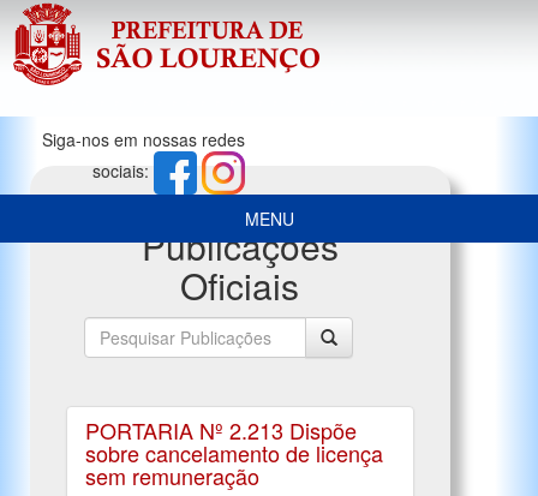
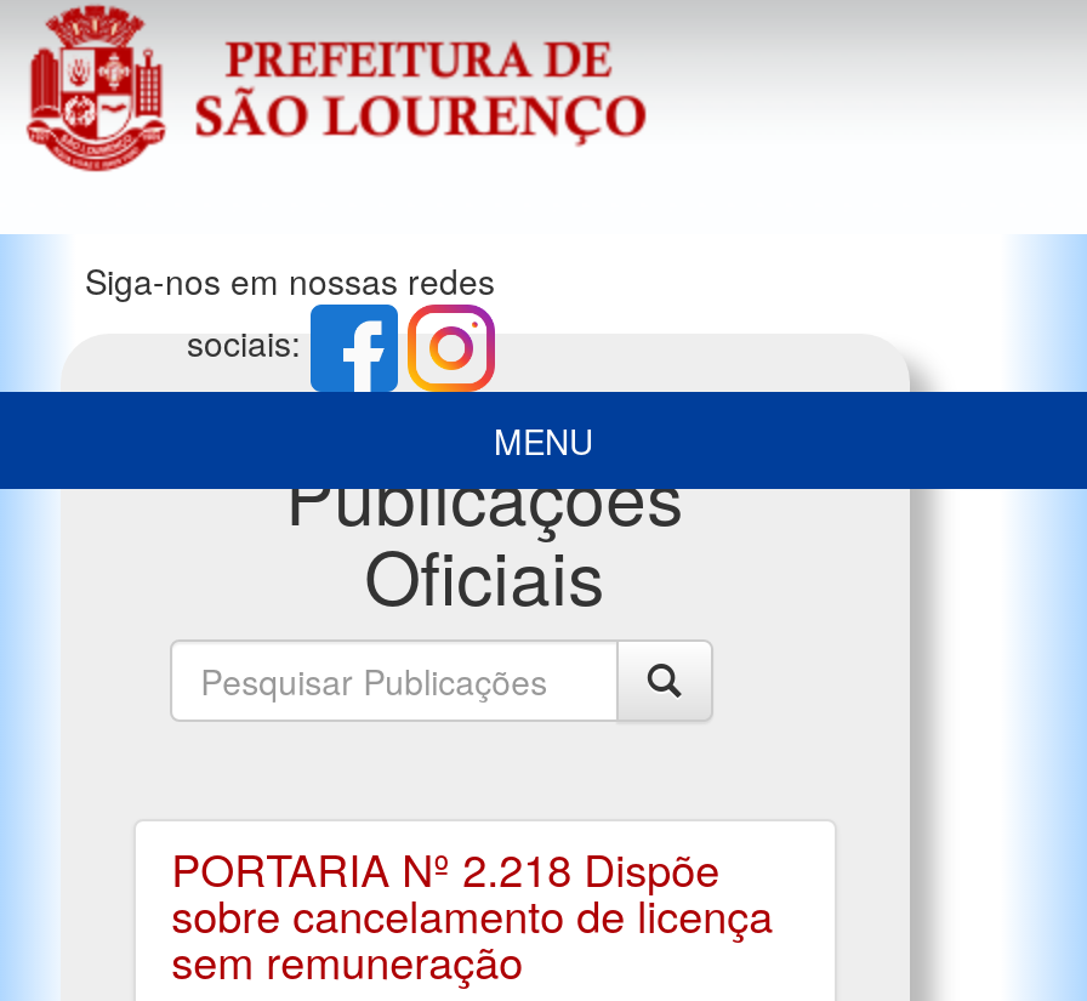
[85,414,356,446] PORTARIA Nº 2.213 Dispõe -> [171,836,720,899] PORTARIA Nº 2.218 Dispõe

